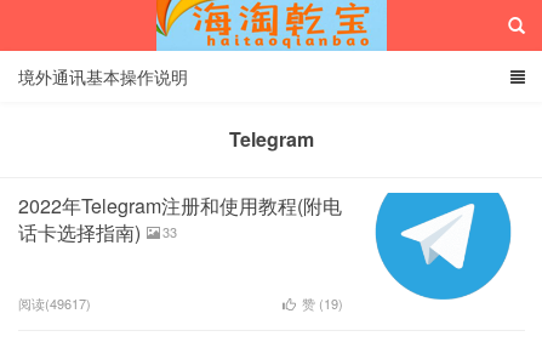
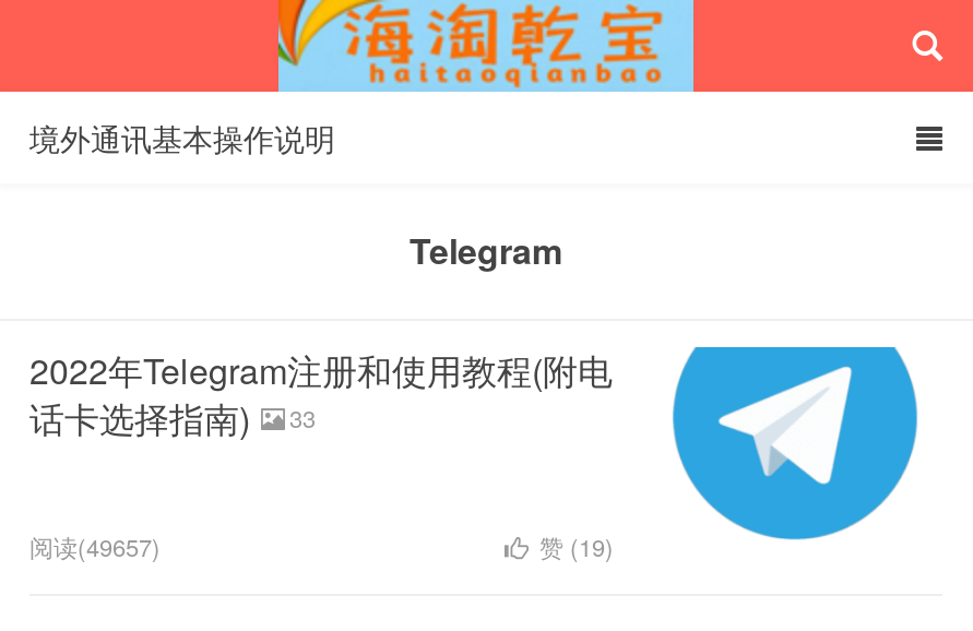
[18,293,91,313] 阅读(49617) -> [29,528,161,563] 阅读(49657)

